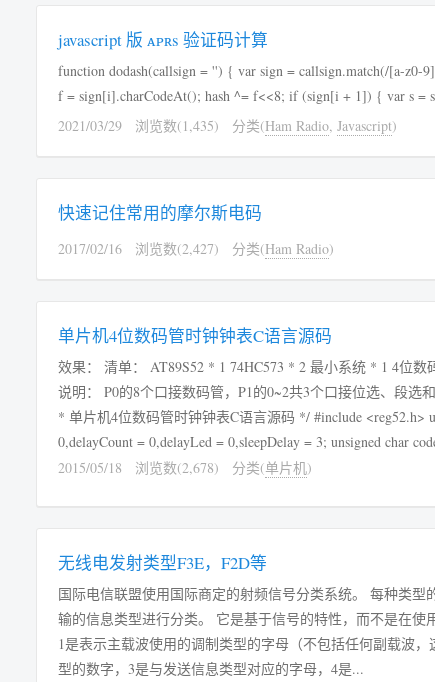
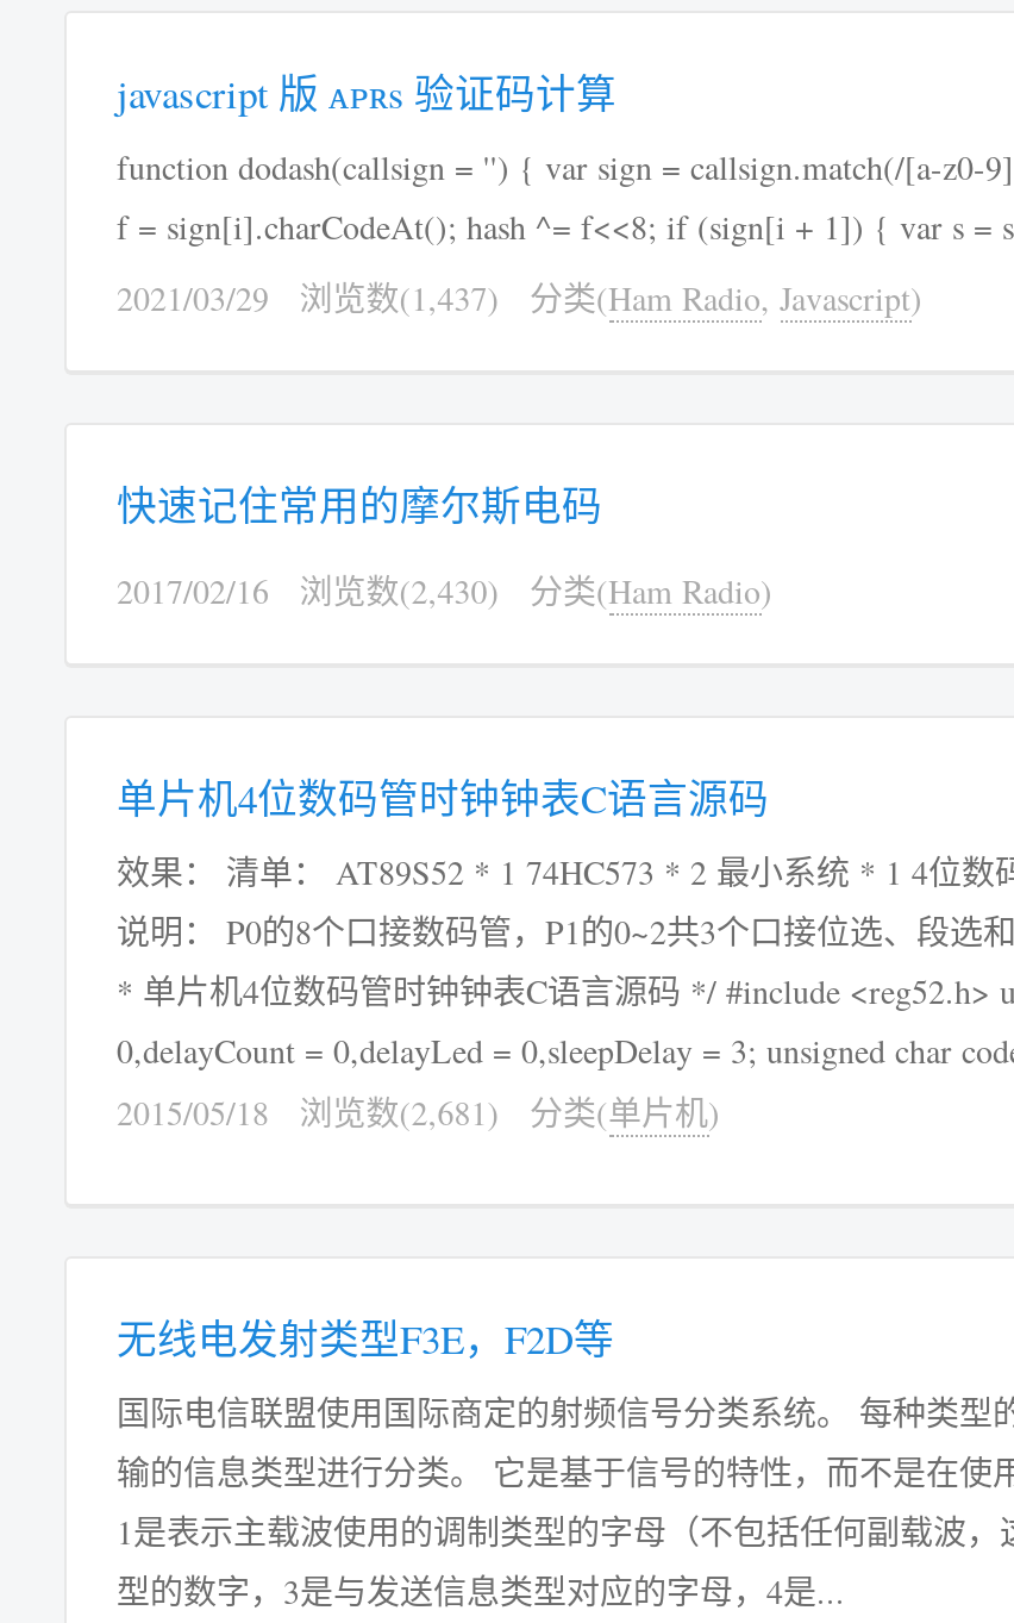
[58,116,396,135] 2021/03/29 浏览数(1,435) 分类(Ham Radio, Javascript) -> [117,275,922,320] 2021/03/29 浏览数(1,437) 分类(Ham Radio, Javascript)
[58,239,333,258] 2017/02/16 浏览数(2,427) 分类(Ham Radio) -> [117,568,772,613] 2017/02/16 浏览数(2,430) 分类(Ham Radio)
[58,458,311,477] 2015/05/18 浏览数(2,678) 分类(单片机) -> [117,1089,720,1134] 2015/05/18 浏览数(2,681) 分类(单片机)

